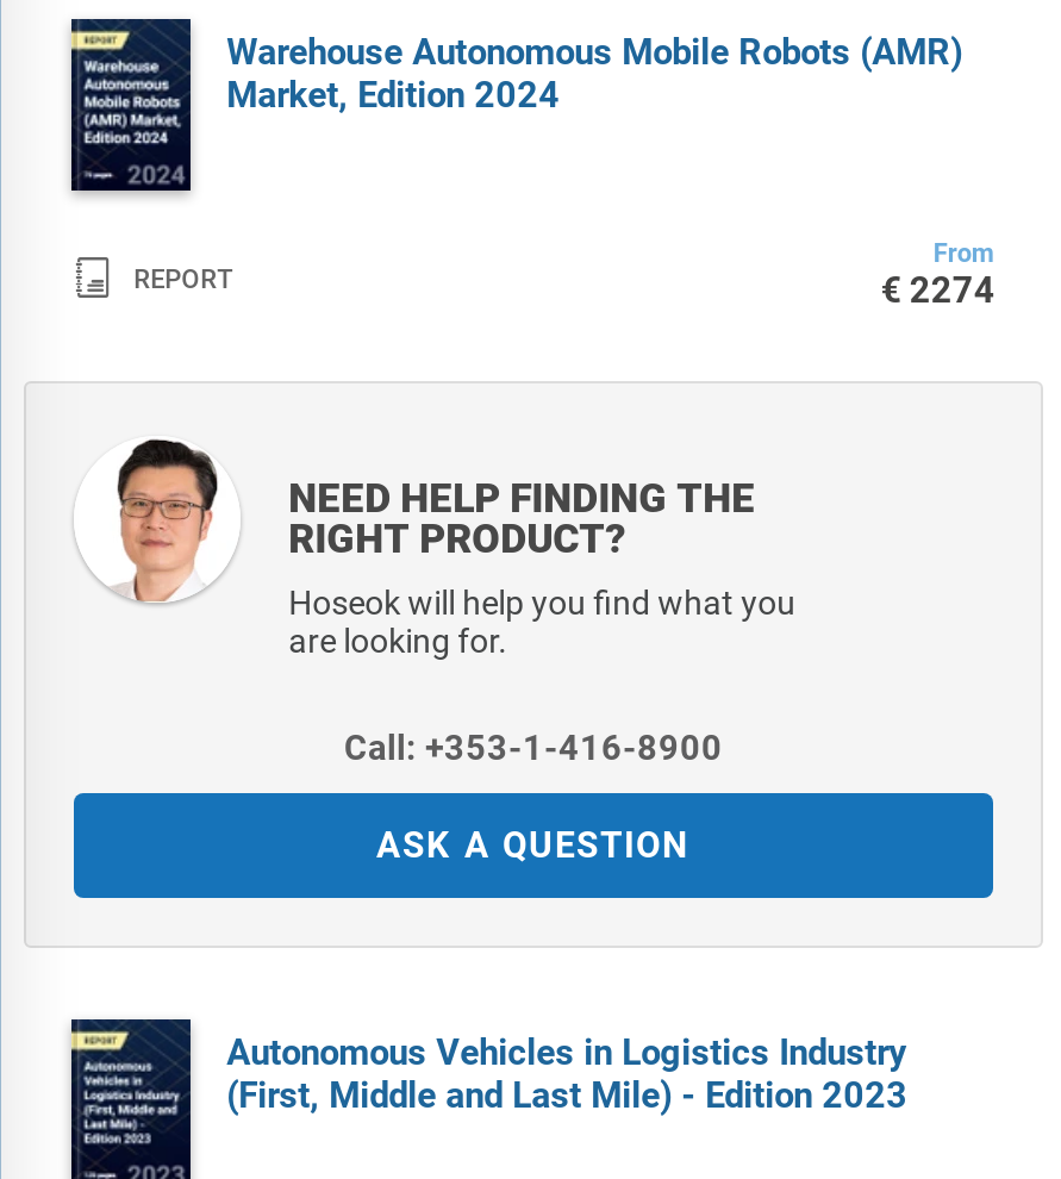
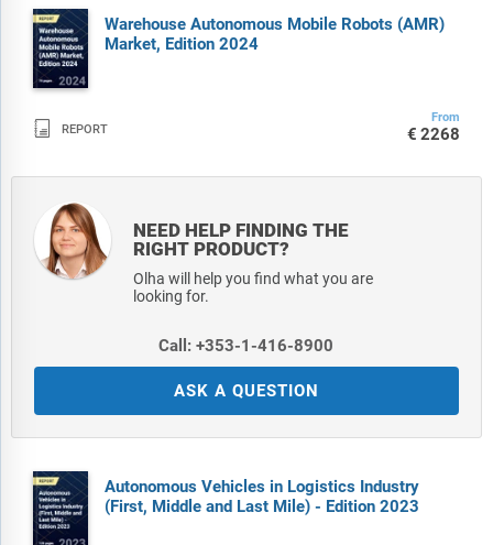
[910,269,995,312] €2274 -> [420,124,460,144] €2268
[93,438,796,660] [image] | Hoseok will help you find what you | are looking for. -> [43,203,373,305] [image] | Olha will help you find what you are | looking for.

